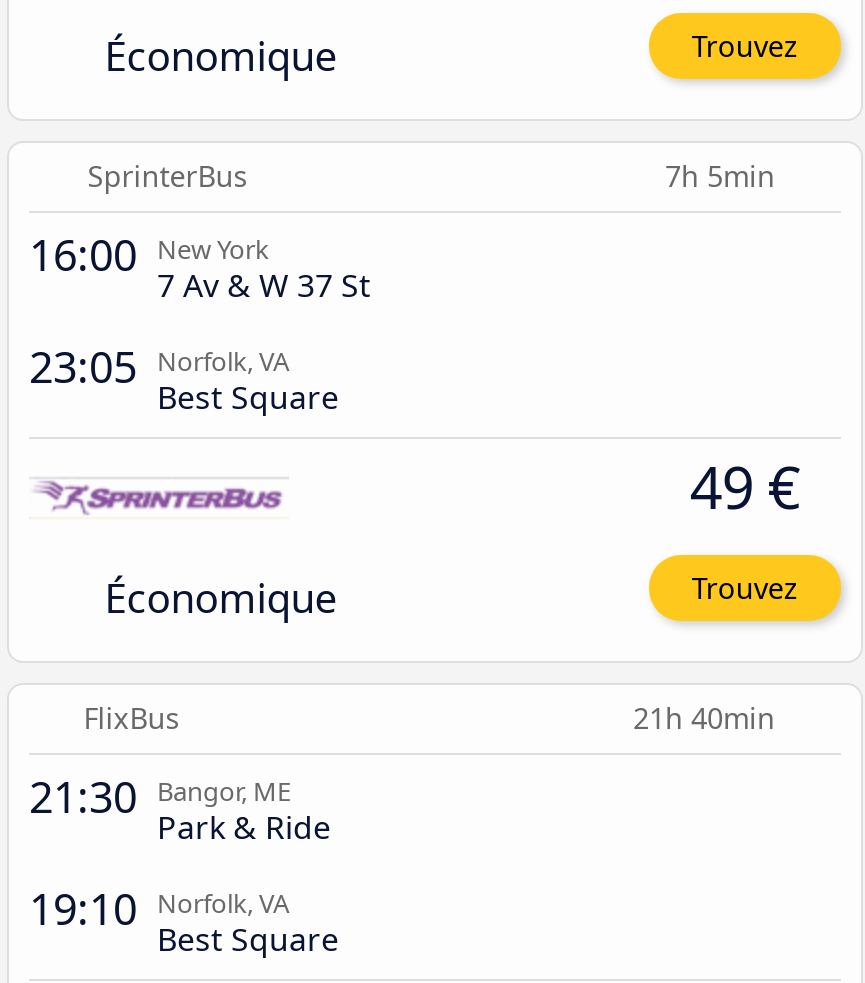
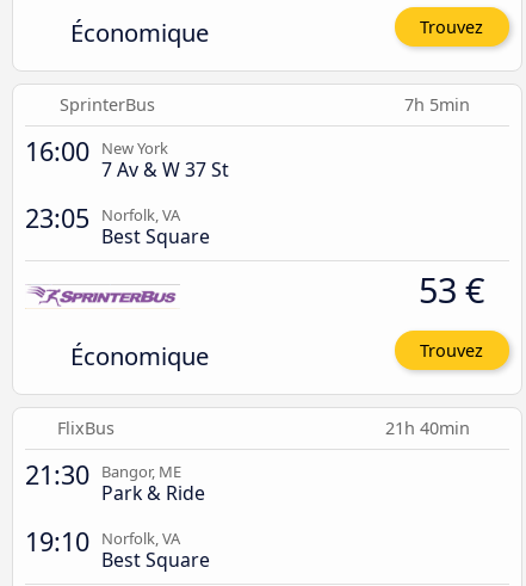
[690,447,800,525] 49 € -> [419,266,485,313] 53 €

